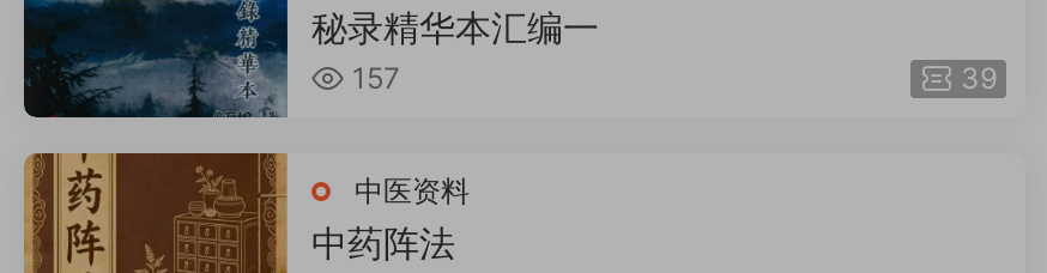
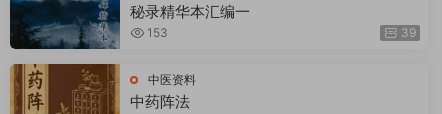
[345,61,400,97] 157 -> [144,25,168,40] 153

